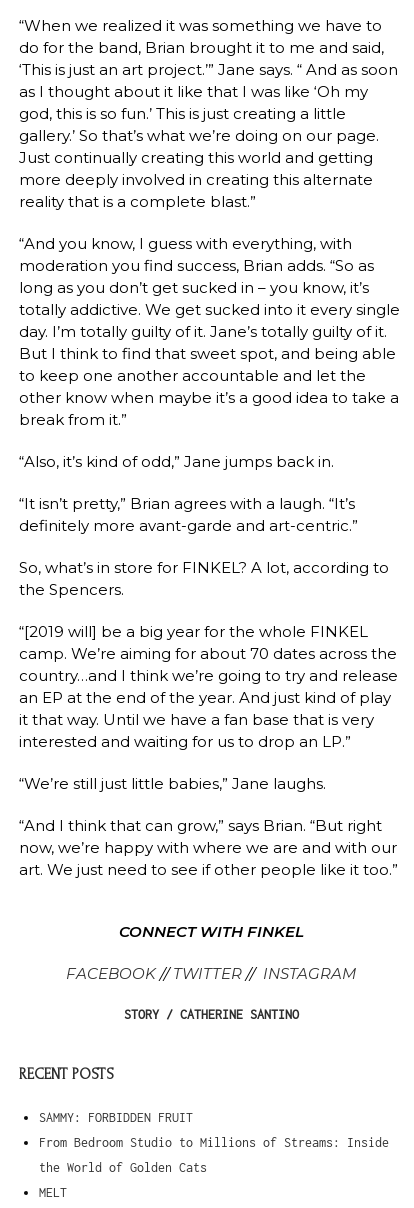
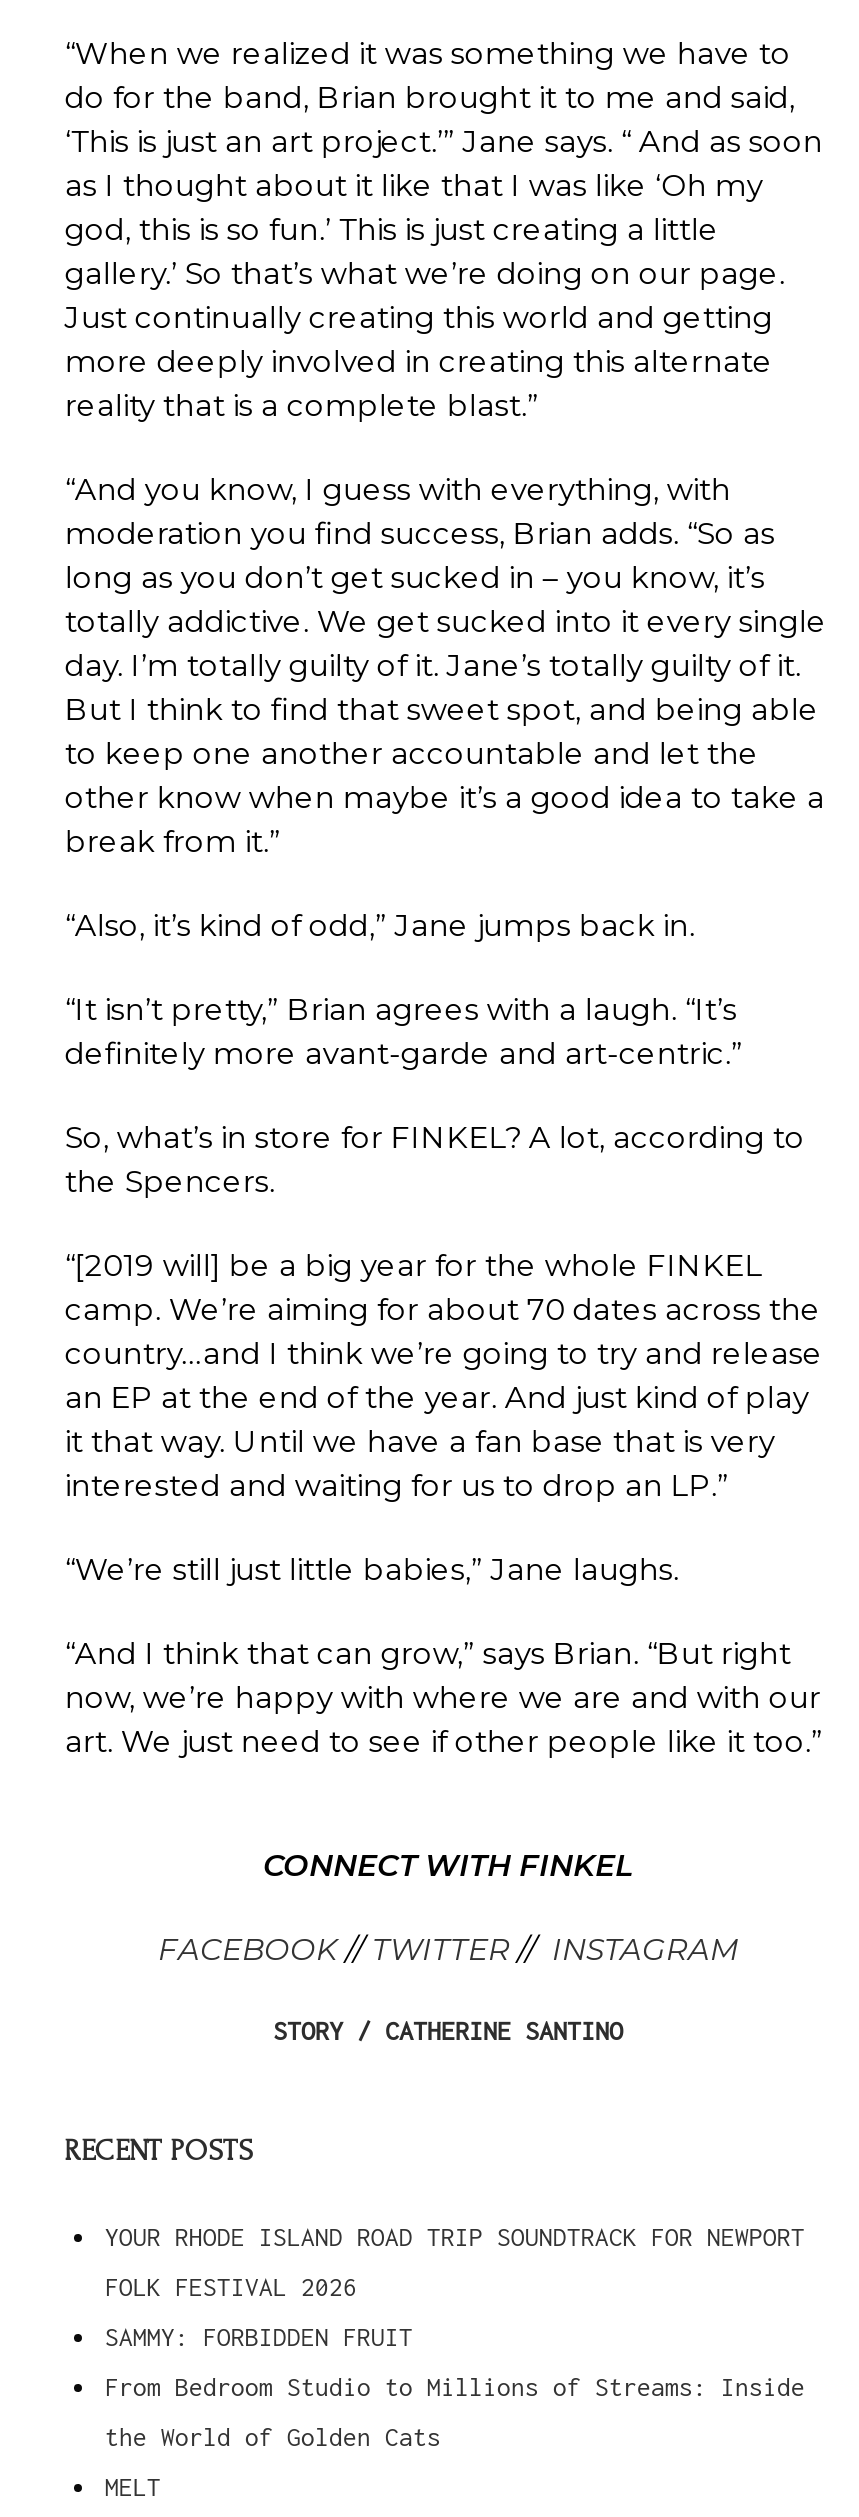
none -> [105,2222,805,2302] YOUR RHODE ISLAND ROAD TRIP SOUNDTRACK FOR NEWPORT | FOLK FESTIVAL 2026

